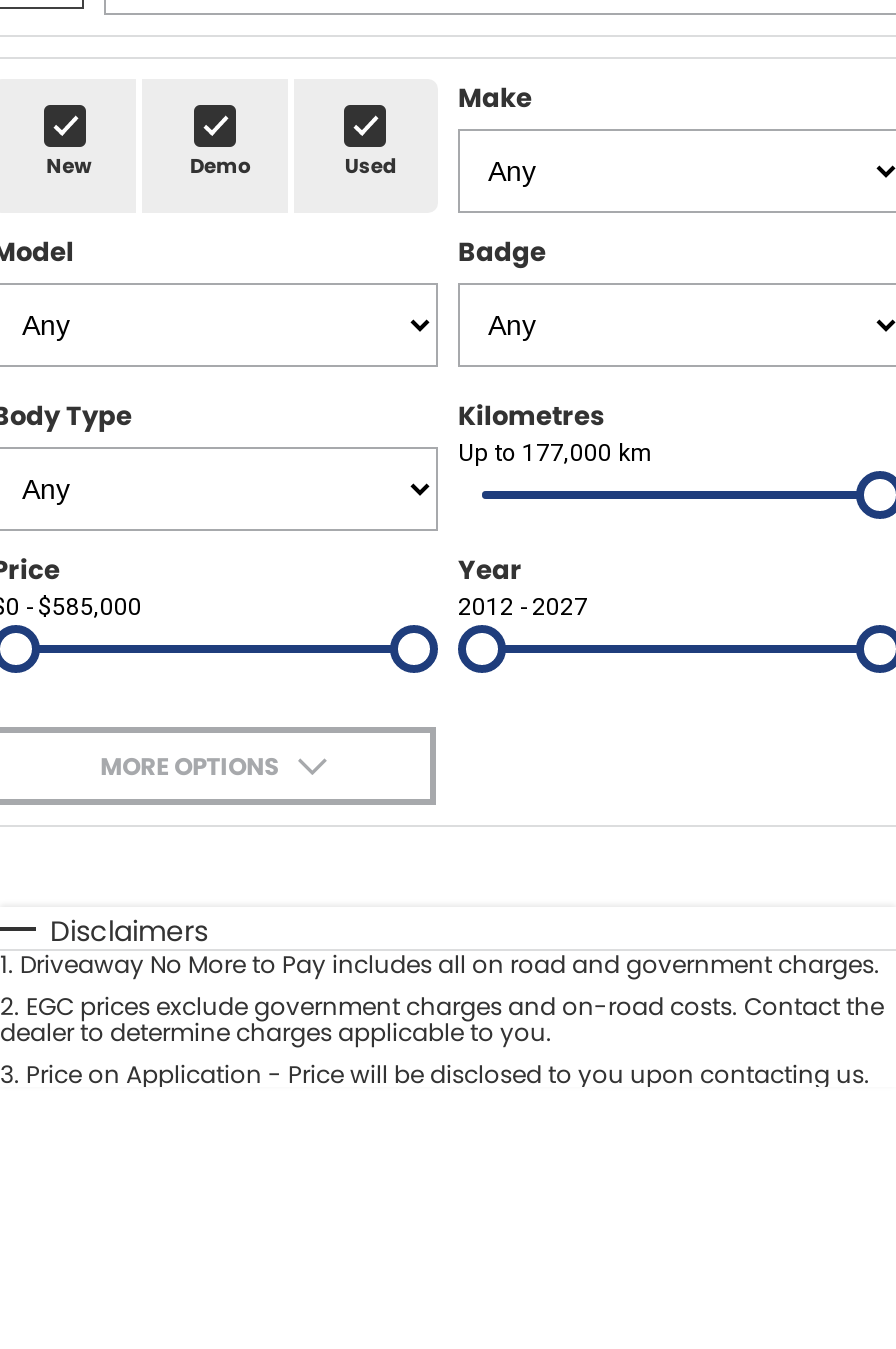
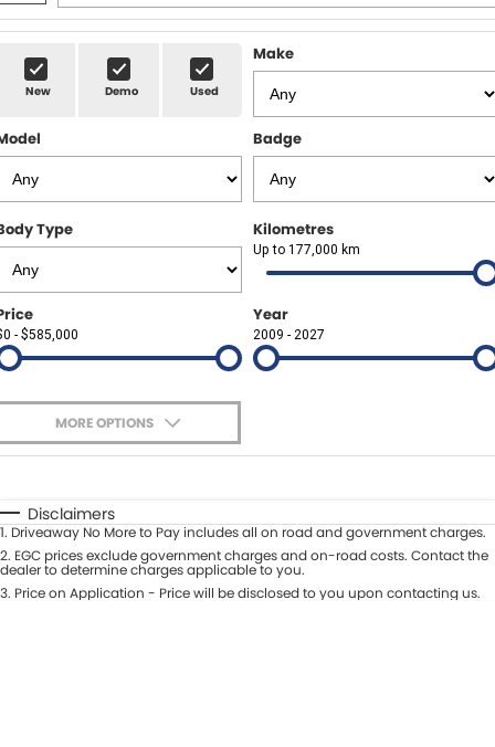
[458,591,588,621] 2012 - 2027 -> [253,326,325,343] 2009 - 2027

